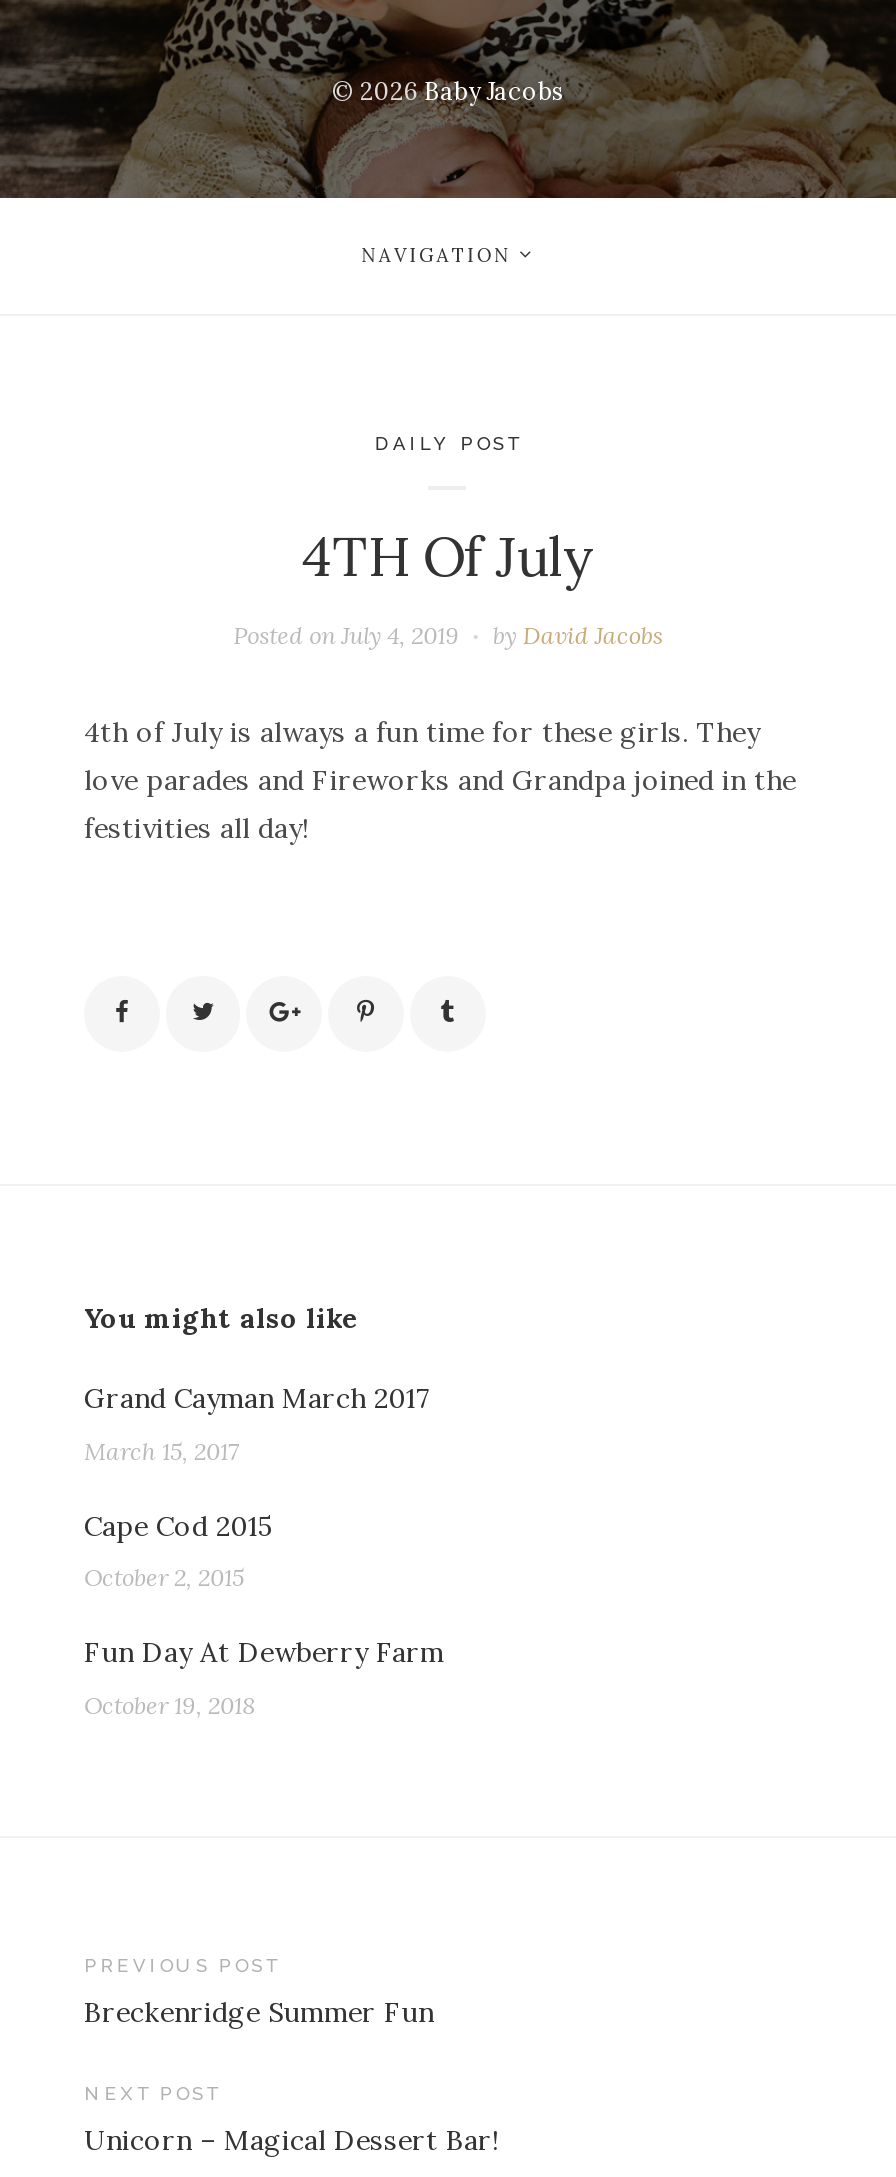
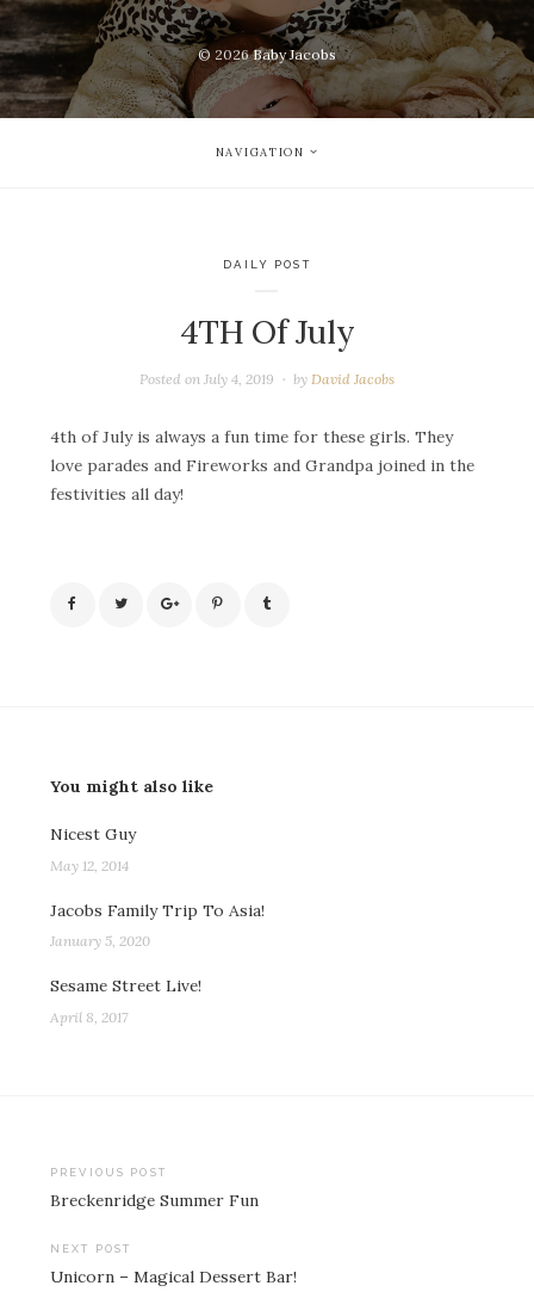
[84,1381,430,1417] Grand Cayman March 2017 -> [50,824,136,845] Nicest Guy
[84,1436,238,1466] March 15, 2017 -> [50,856,129,874] May 12, 2014
[84,1508,272,1544] Cape Cod 2015 -> [50,899,265,921] Jacobs Family Trip To Asia!
[84,1562,244,1592] October 2, 2015 -> [50,932,150,950] January 5, 2020
[84,1635,444,1671] Fun Day At Dewberry Farm -> [50,975,201,997] Sesame Street Live!
[84,1689,256,1719] October 19, 2018 -> [50,1008,128,1026] April 8, 2017

